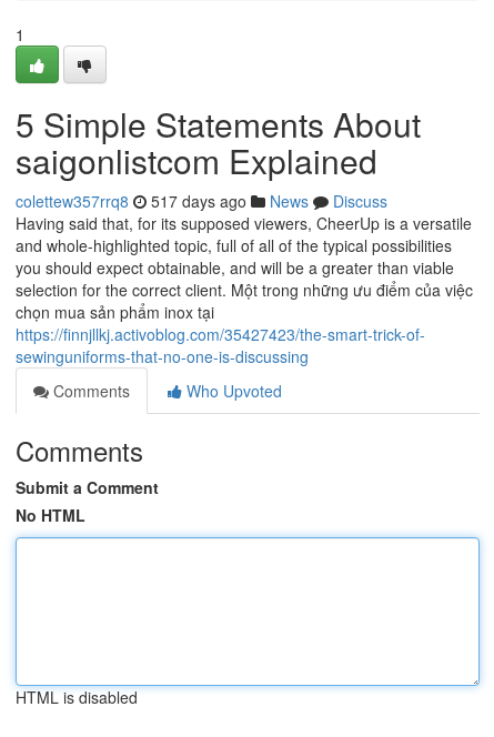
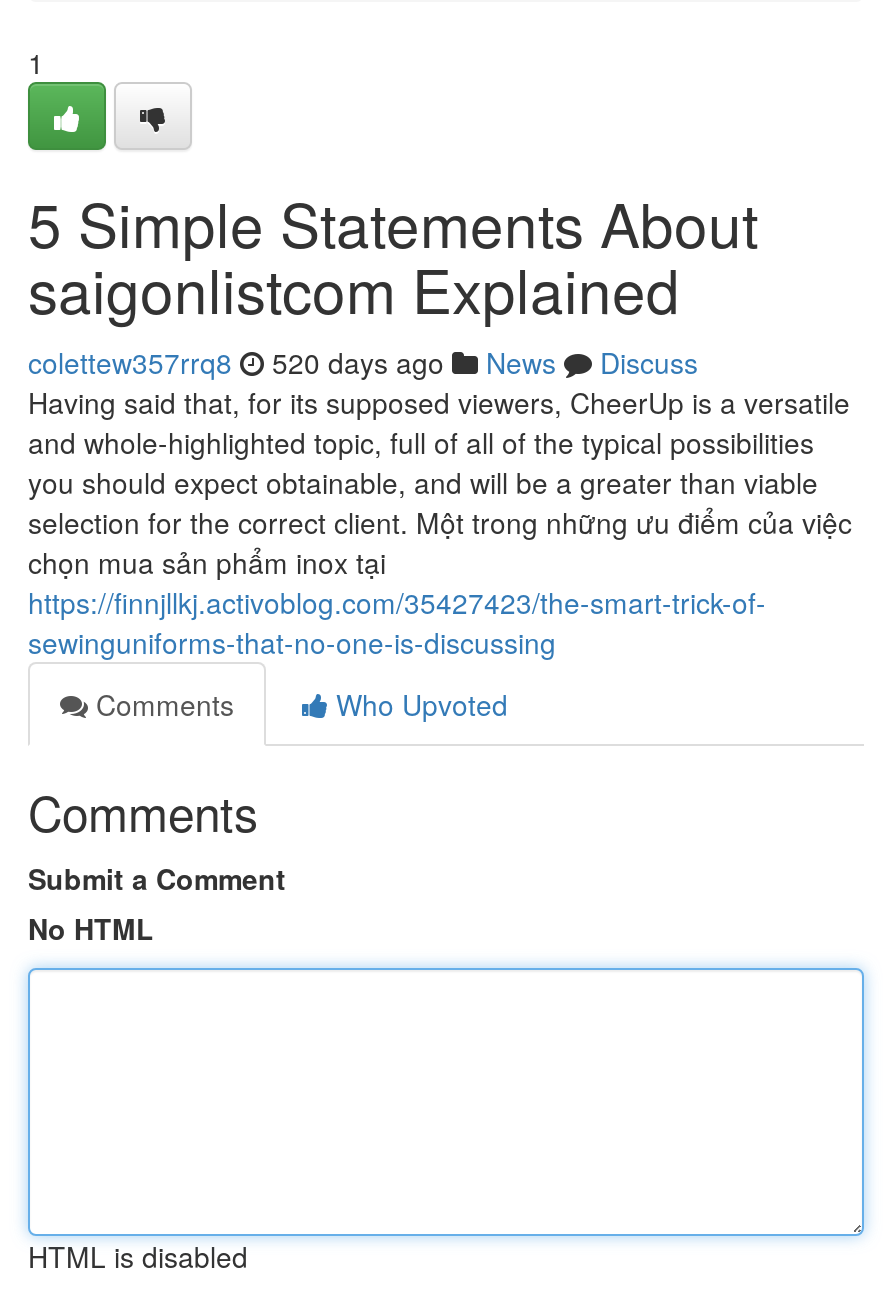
[16,190,387,212] colettew357rrq8 517 days ago News Discuss -> [28,342,698,382] colettew357rrq8 520 days ago News Discuss

